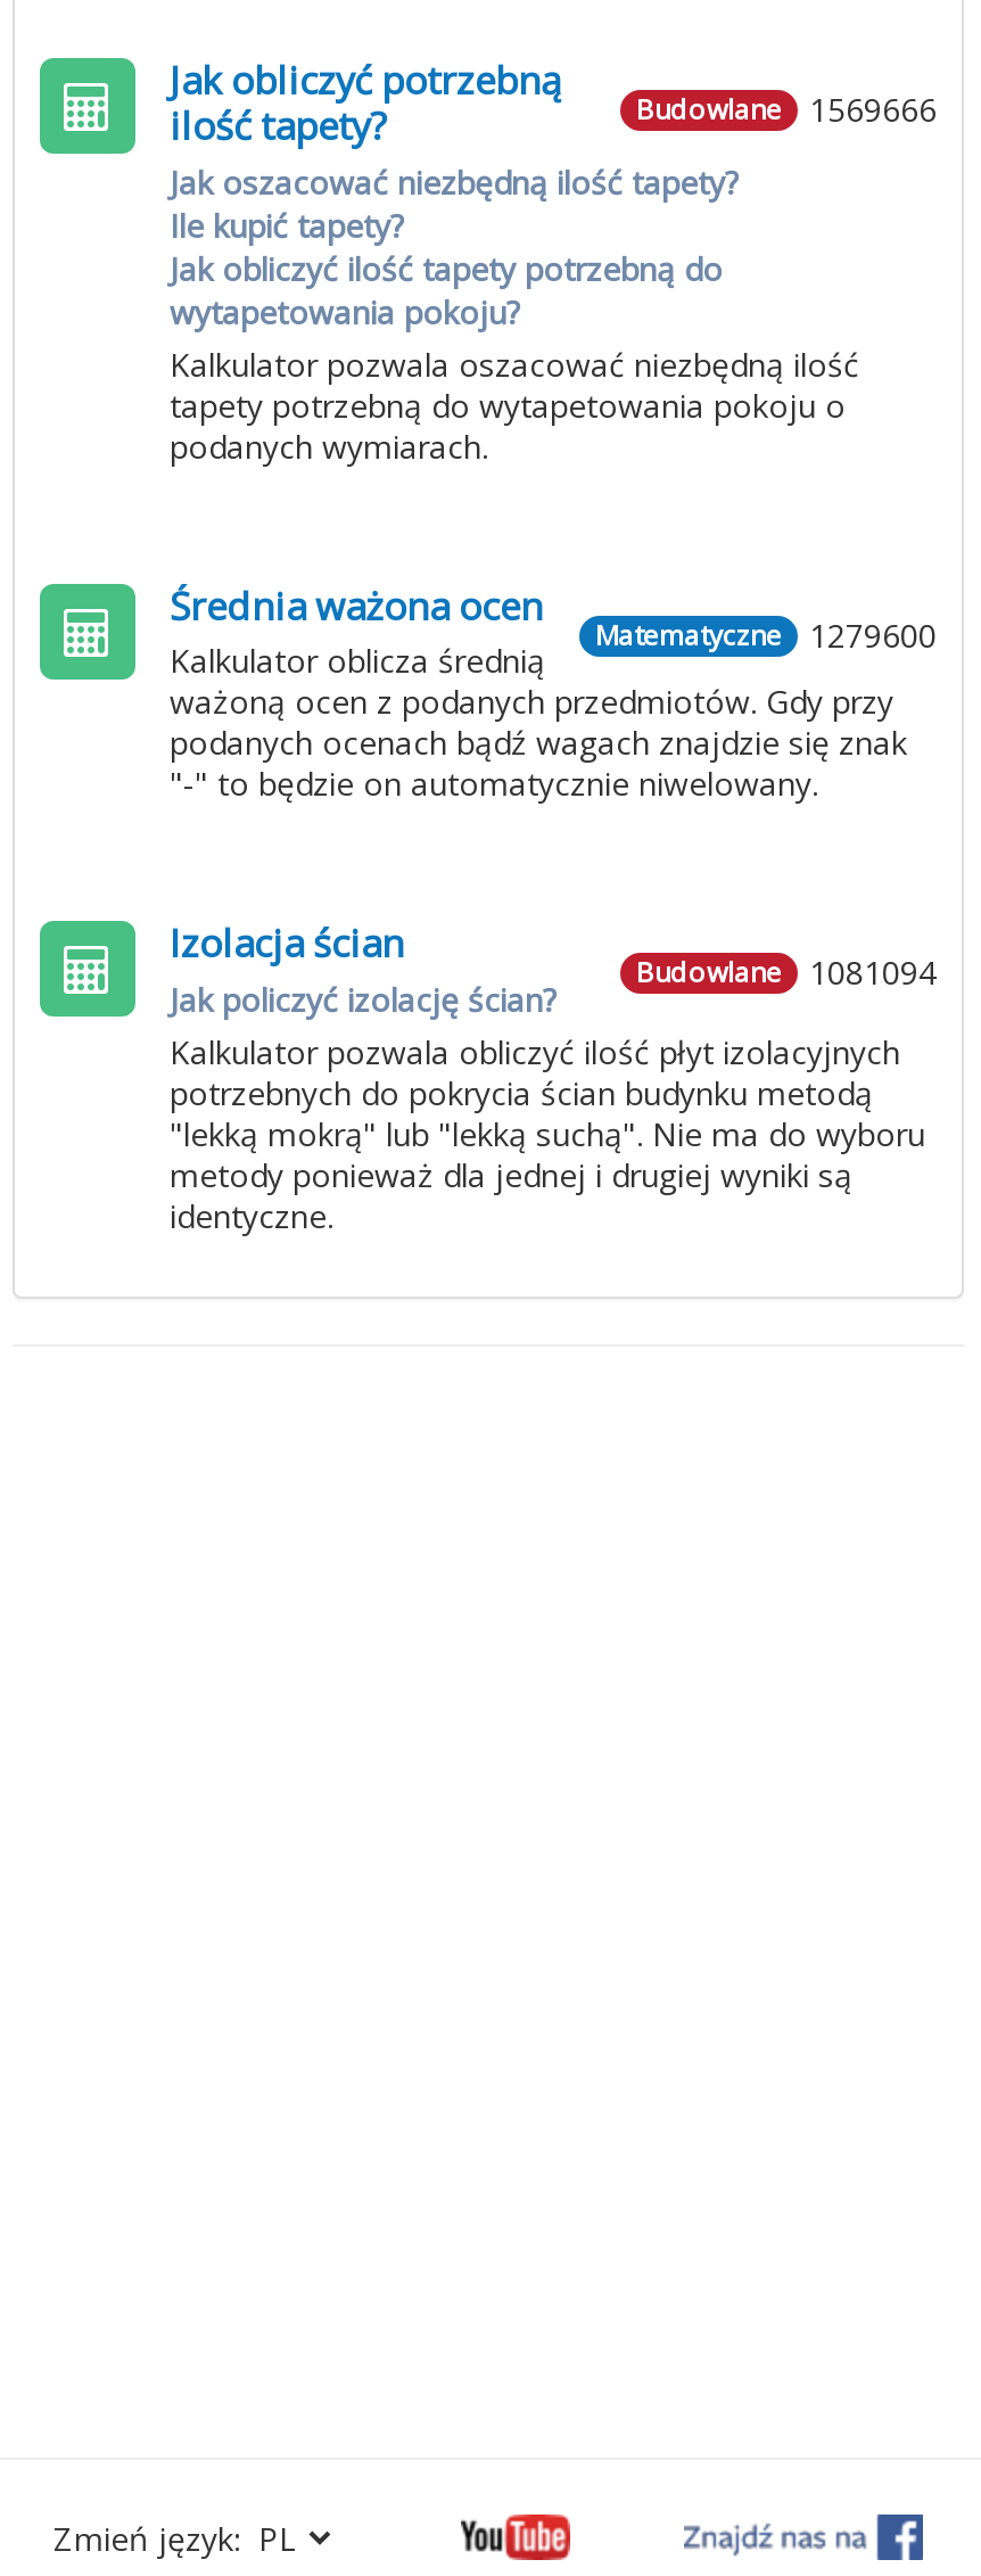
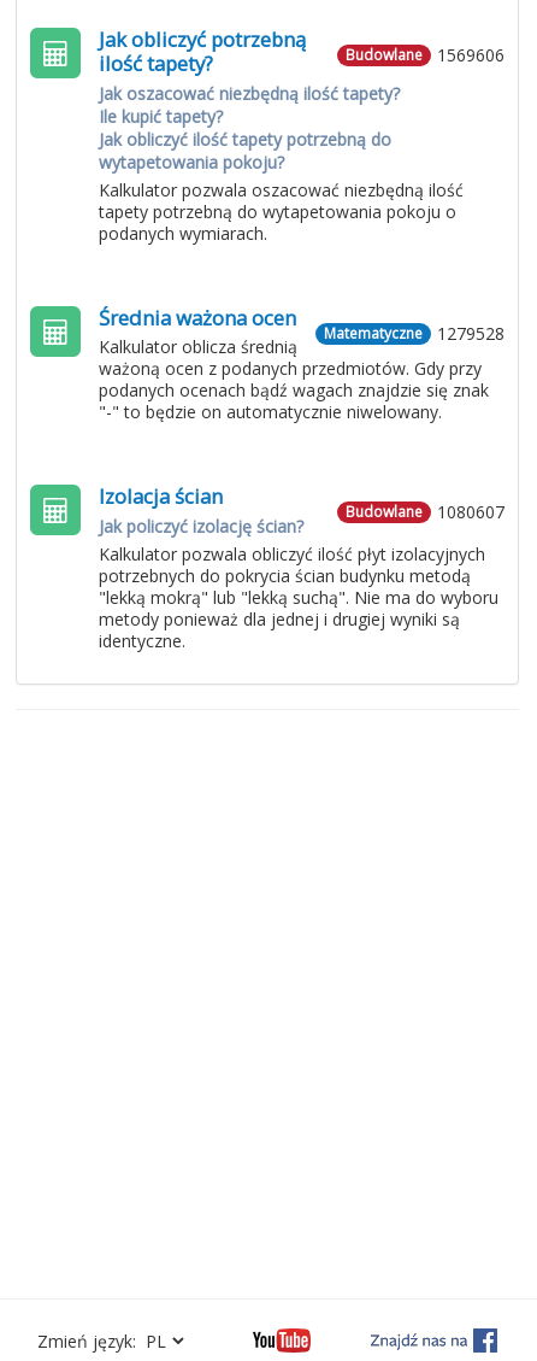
[636,88,937,131] Budowlane 1569666 -> [346,43,504,66] Budowlane 1569606
[595,614,937,657] Matematyczne 1279600 -> [324,322,504,345] Matematyczne 1279528
[636,950,937,994] Budowlane 1081094 -> [346,500,504,523] Budowlane 1080607

